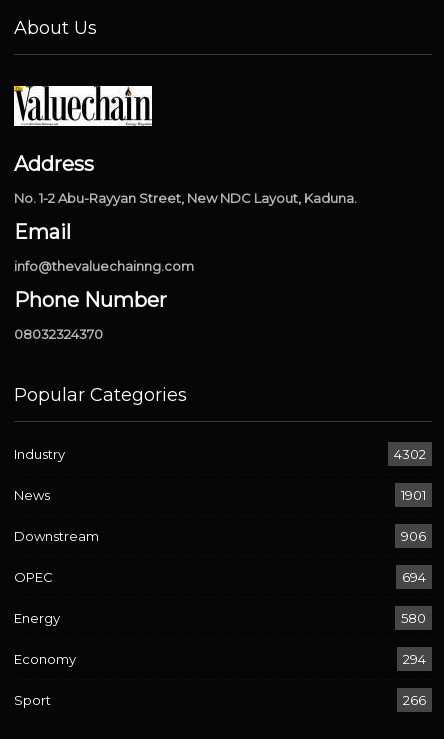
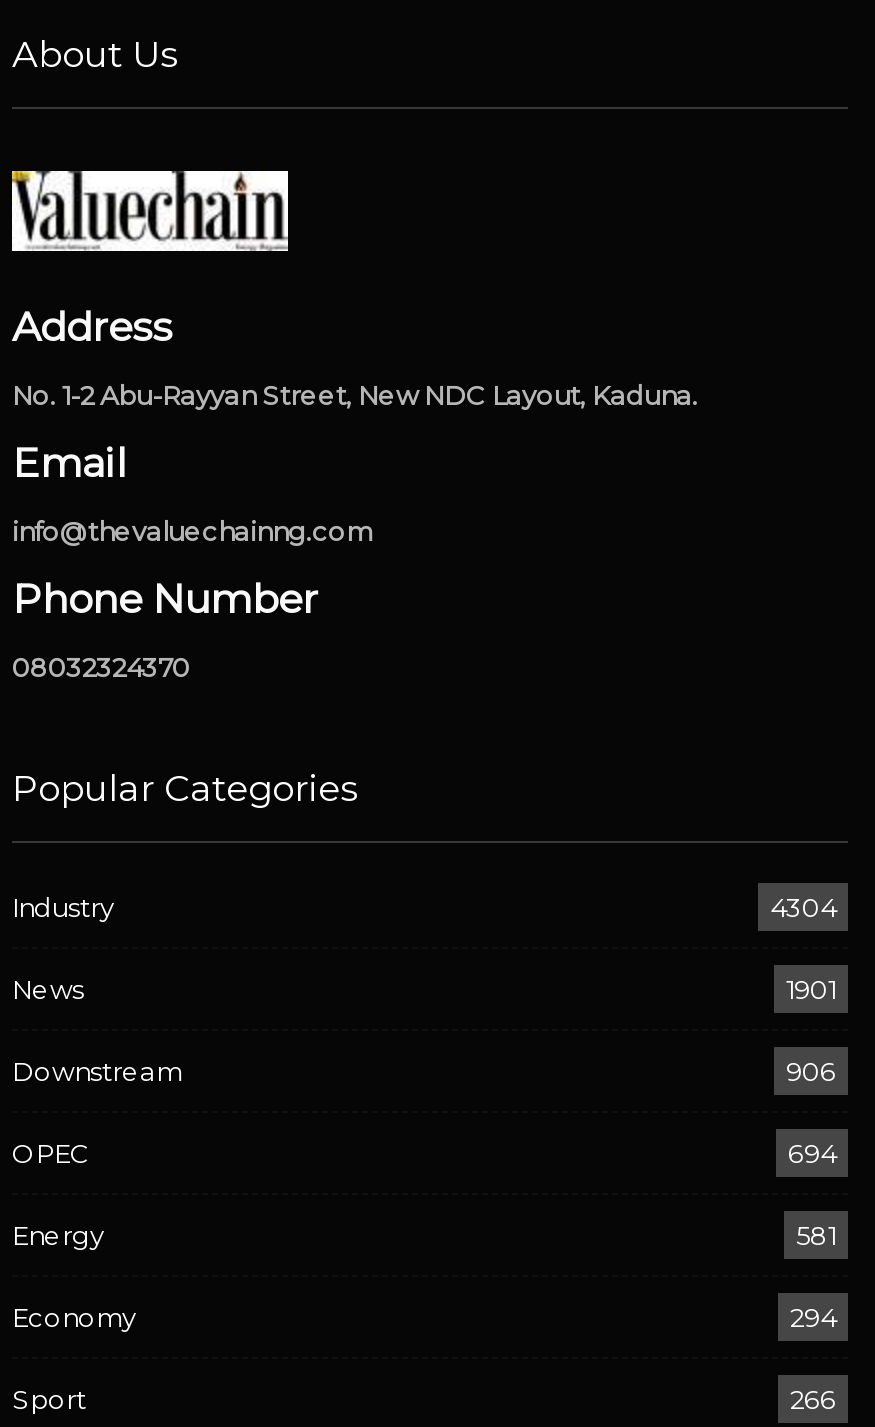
[394,446,426,462] 4302 -> [770,891,836,923] 4304
[401,610,426,626] 580 -> [796,1219,836,1251] 581

